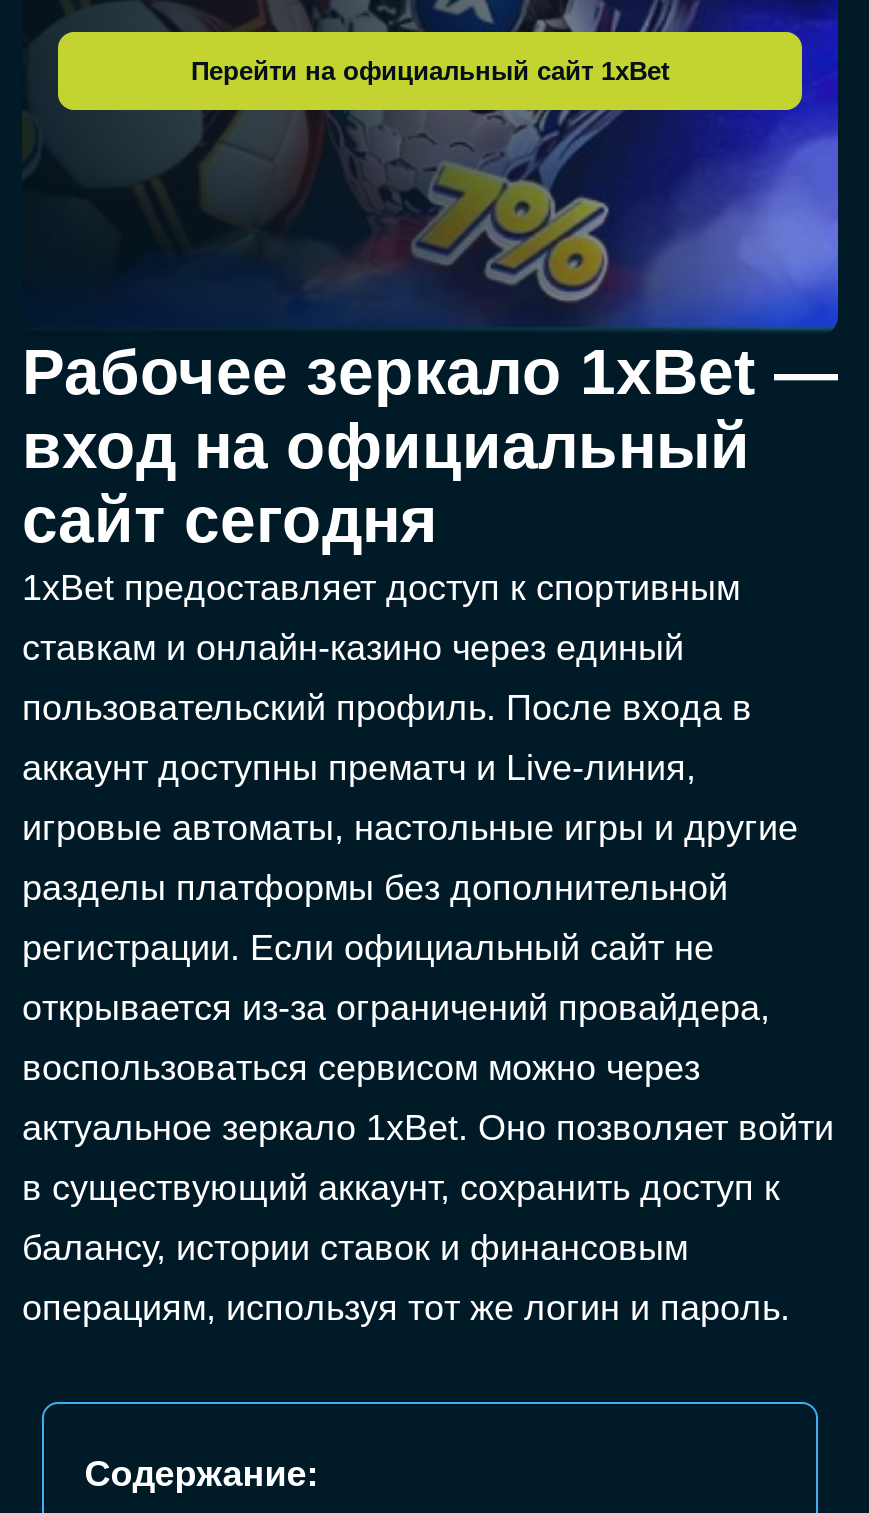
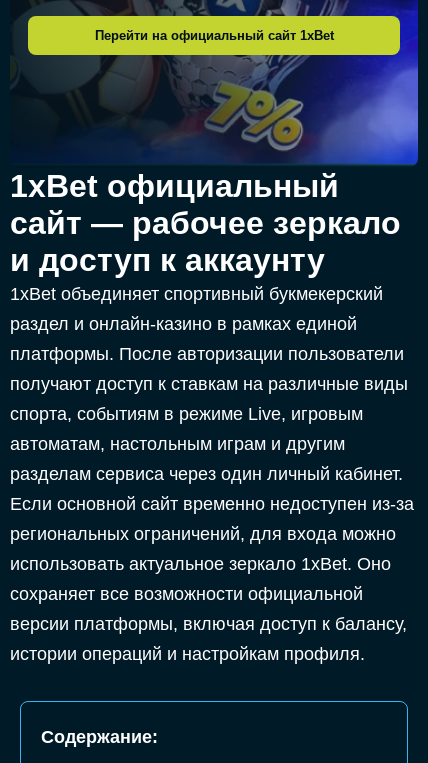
[22,336,838,608] Рабочее зеркало 1xBet — | вход на официальный | сайт сегодня | 1xBet предоставляет доступ к спортивным -> [10,168,401,304] 1xBet официальный | сайт — рабочее зеркало | и доступ к аккаунту | 1xBet объединяет спортивный букмекерский
[22,628,684,668] ставкам и онлайн-казино через единый -> [10,314,357,334] раздел и онлайн-казино в рамках единой
[22,688,752,728] пользовательский профиль. После входа в -> [10,344,404,364] платформы. После авторизации пользователи
[22,748,696,788] аккаунт доступны прематч и Live-линия, -> [10,374,408,394] получают доступ к ставкам на различные виды
[22,808,798,848] игровые автоматы, настольные игры и другие -> [10,404,363,424] спорта, событиям в режиме Live, игровым
[22,868,728,908] разделы платформы без дополнительной -> [10,434,345,454] автоматам, настольным играм и другим
[22,928,714,968] регистрации. Если официальный сайт не -> [10,464,403,484] разделам сервиса через один личный кабинет.
[22,988,770,1028] открывается из-за ограничений провайдера, -> [10,494,414,514] Если основной сайт временно недоступен из-за
[22,1048,700,1088] воспользоваться сервисом можно через -> [10,524,396,544] региональных ограничений, для входа можно
[22,1108,834,1148] актуальное зеркало 1xBet. Оно позволяет войти -> [10,554,391,574] использовать актуальное зеркало 1xBet. Оно
[22,1168,780,1208] в существующий аккаунт, сохранить доступ к -> [10,584,363,604] сохраняет все возможности официальной
[22,1228,688,1268] балансу, истории ставок и финансовым -> [10,614,407,634] версии платформы, включая доступ к балансу,
[22,1288,790,1328] операциям, используя тот же логин и пароль. -> [10,644,365,664] истории операций и настройкам профиля.

